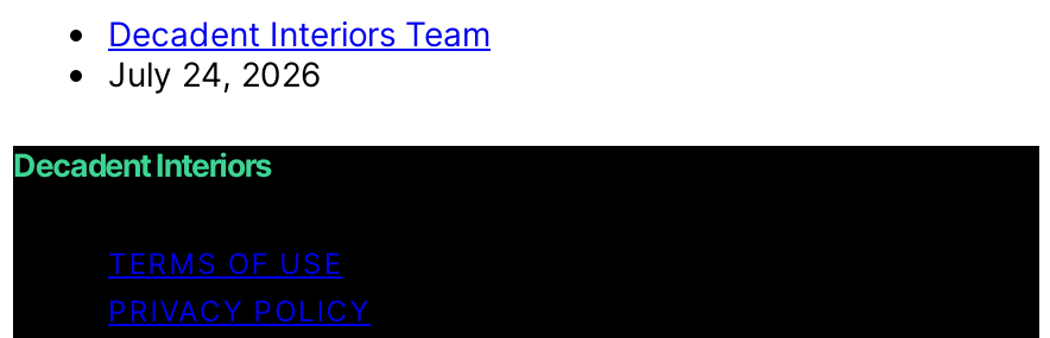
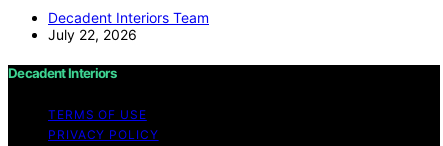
[108,52,322,93] July 24, 2026 -> [48,26,137,43] July 22, 2026

